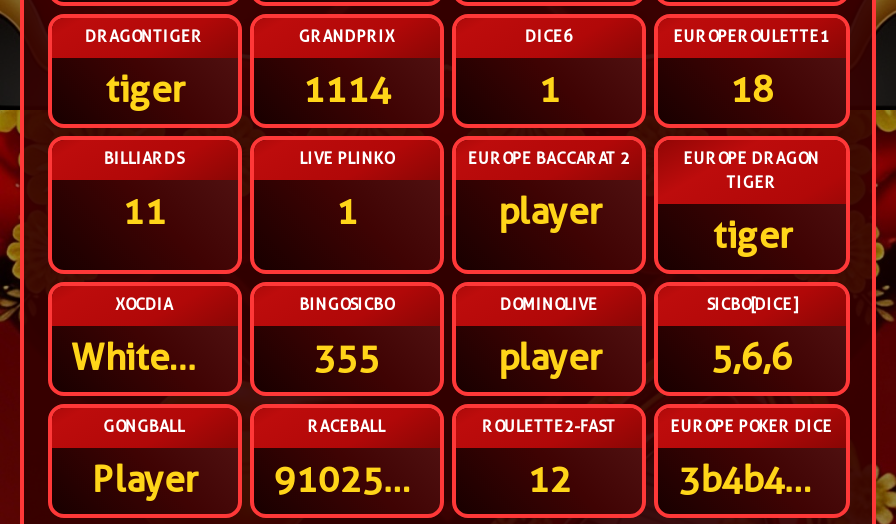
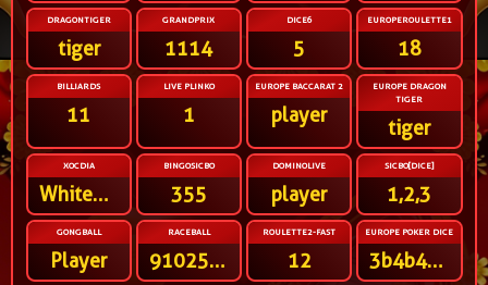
[538,68,560,110] 1 -> [293,37,305,60] 5
[711,336,793,378] 5,6,6 -> [387,183,432,205] 1,2,3

